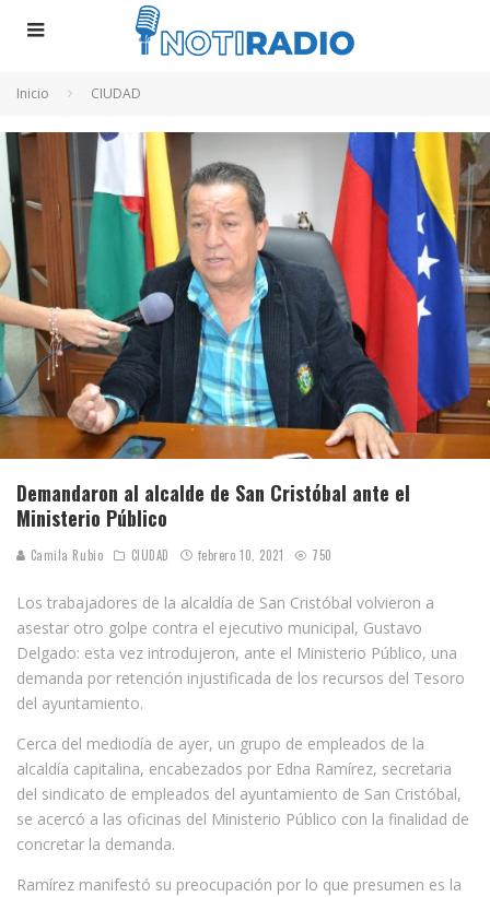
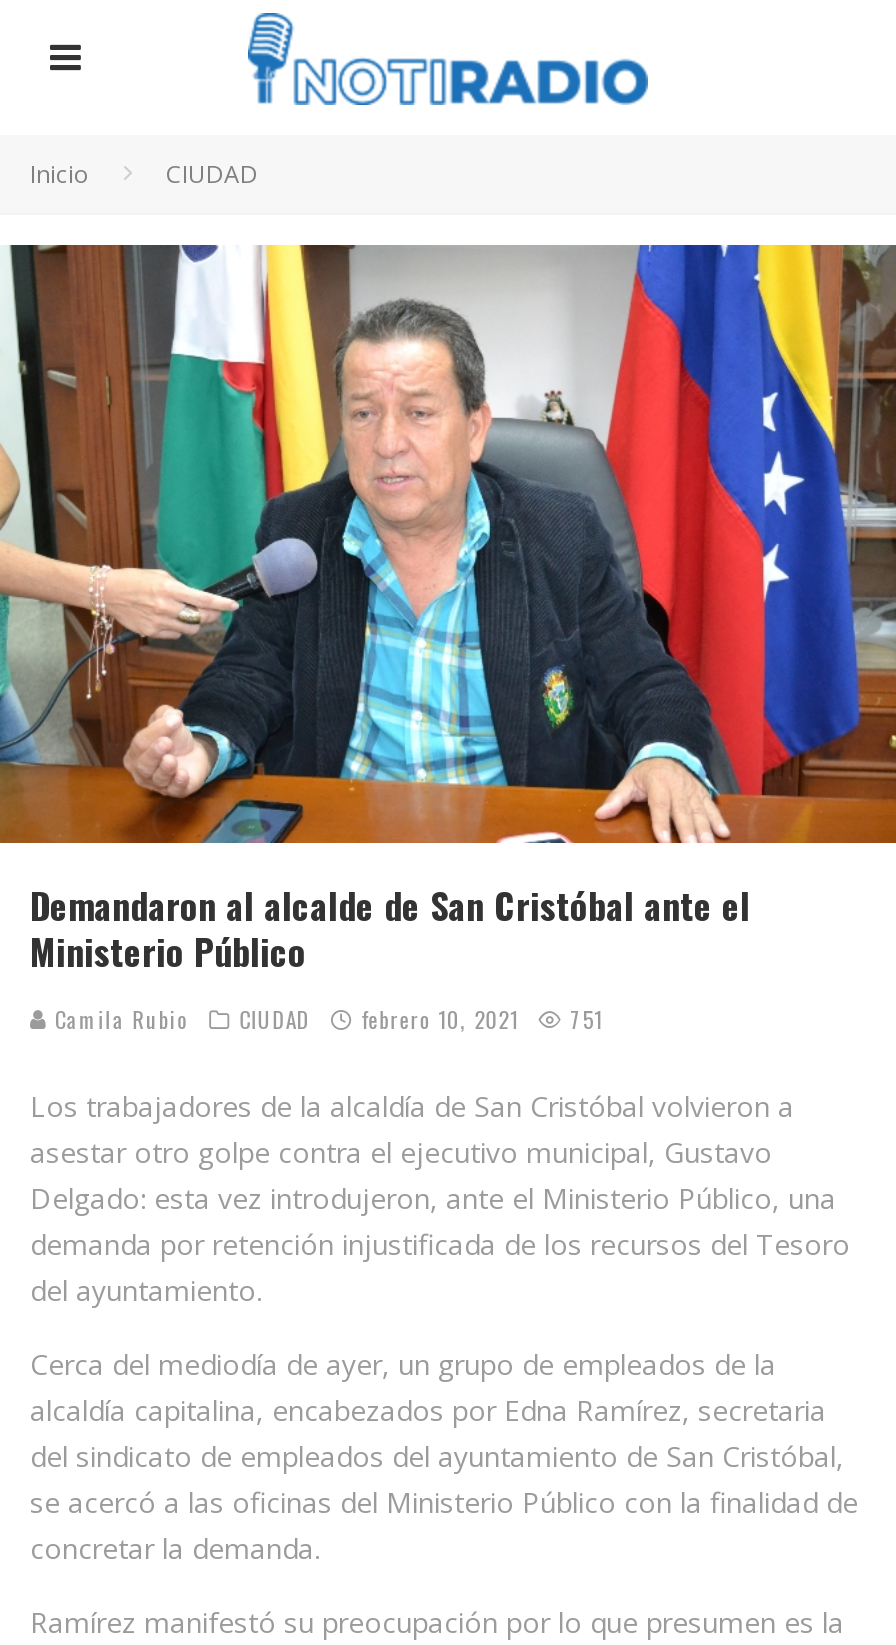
[26,546,332,563] Camila Rubio CIUDAD febrero 10, 2021 750 -> [48,1002,603,1034] Camila Rubio CIUDAD febrero 10, 2021 751

